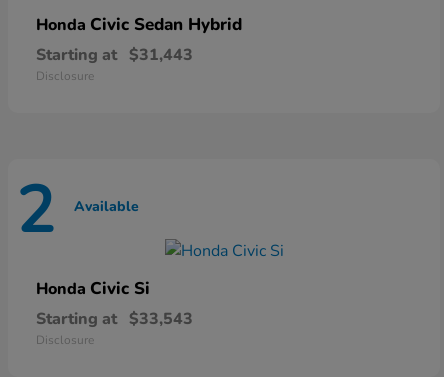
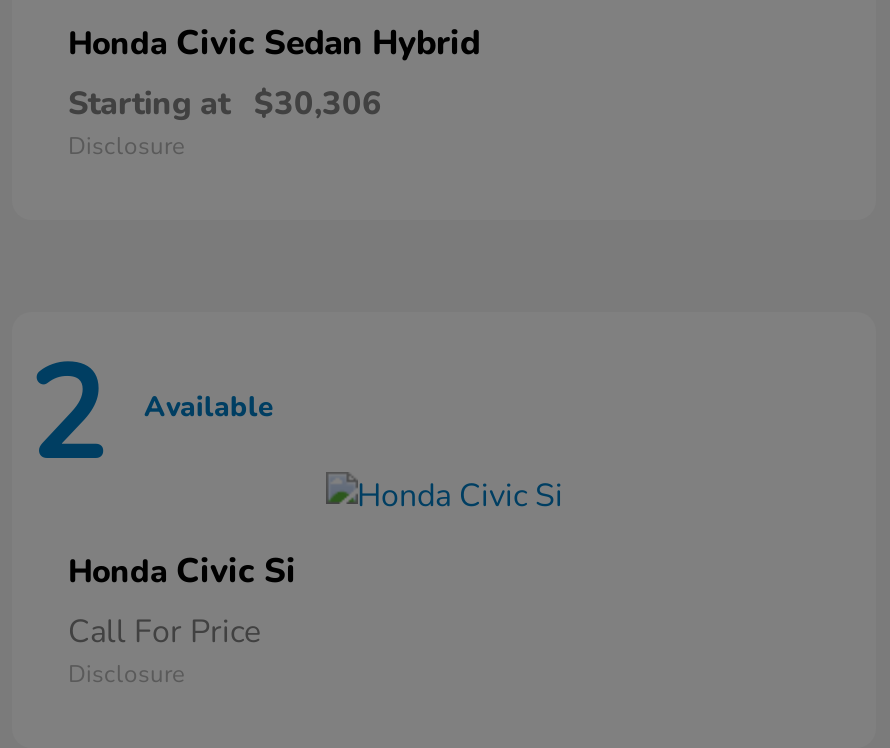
[36,44,193,66] Starting at $31,443 -> [68,82,382,126] Starting at $30,306
[36,308,193,330] Starting at $33,543 -> [68,610,262,654] Call For Price

